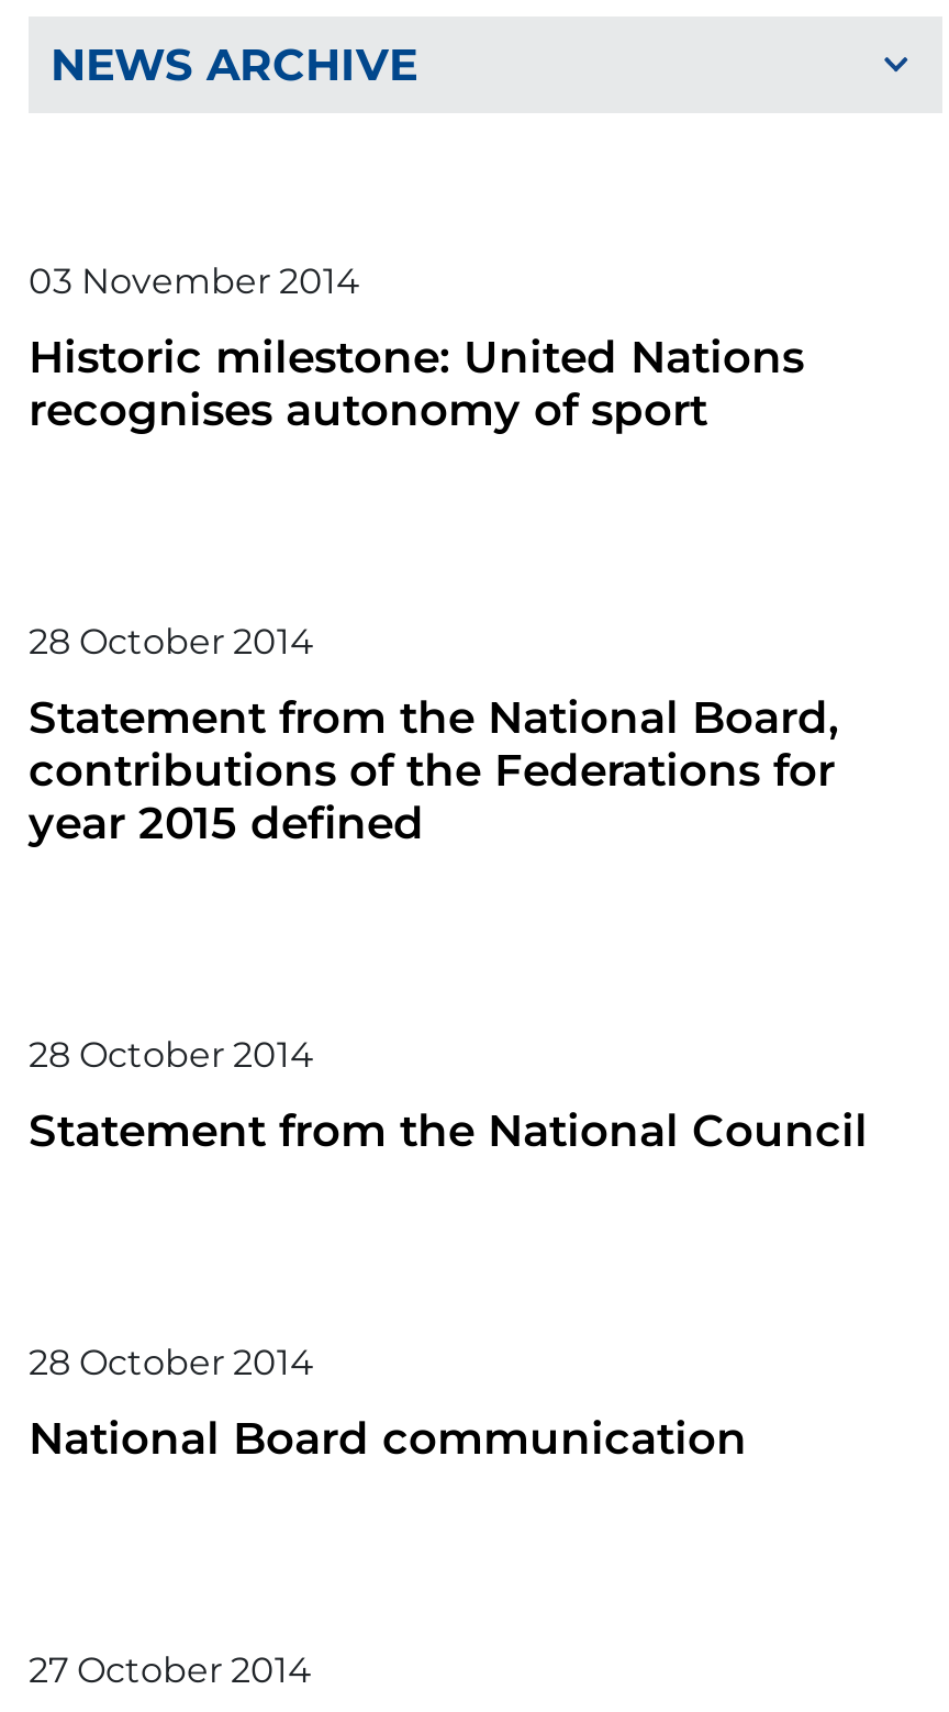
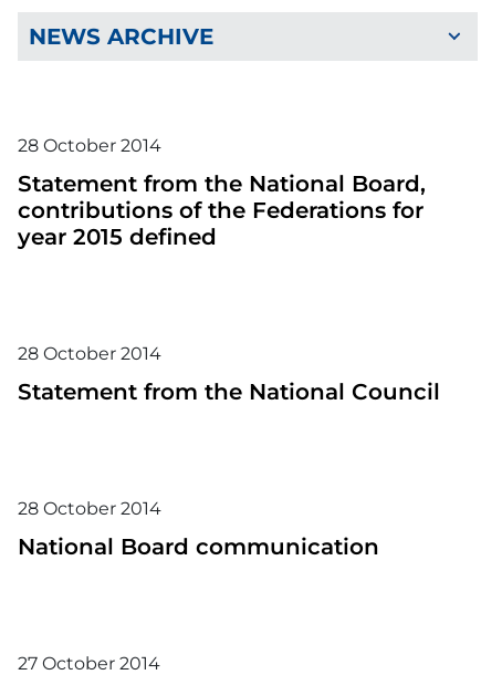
[29,261,804,437] 03 November 2014 | Historic milestone: United Nations | recognises autonomy of sport -> none

